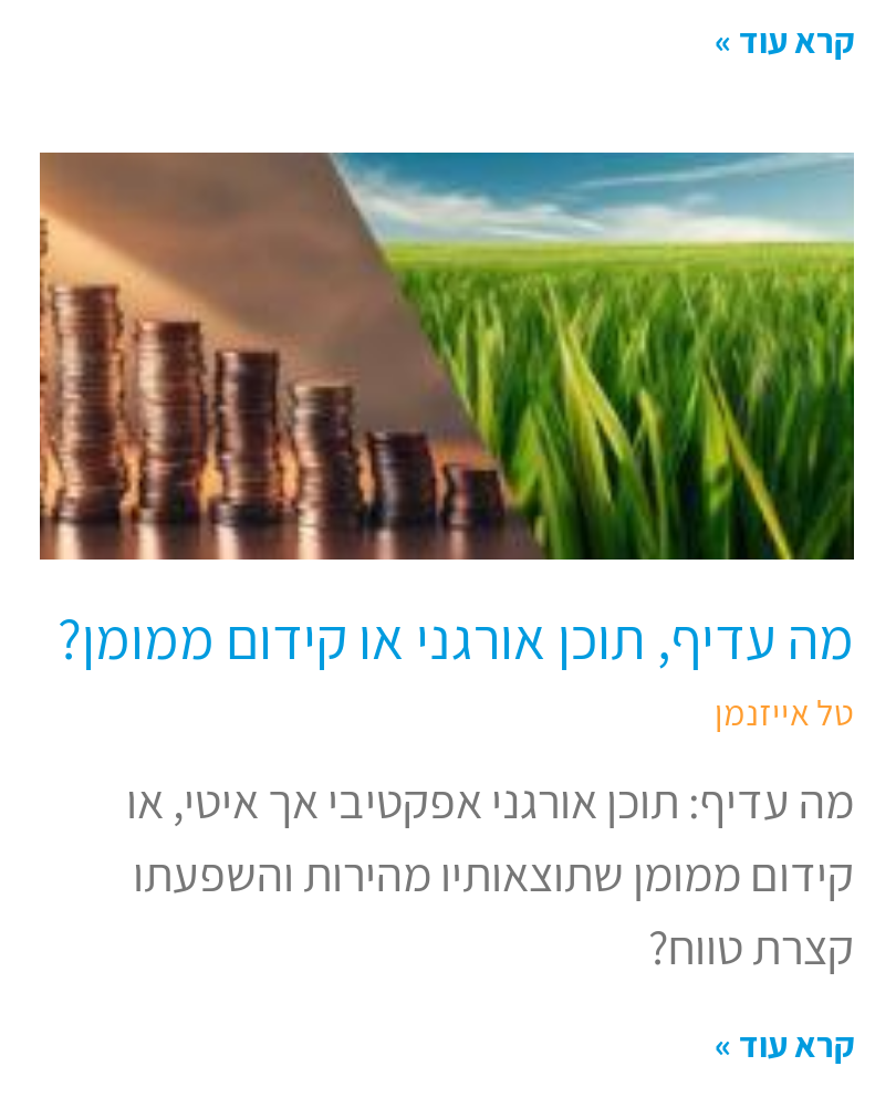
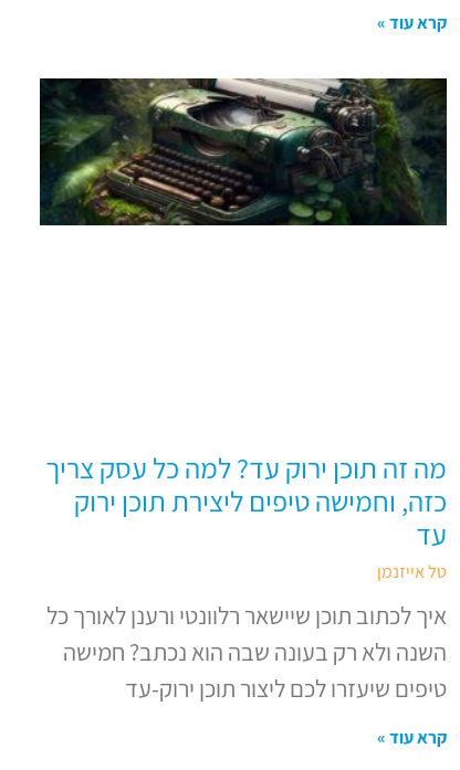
[38,151,856,450] [image] -> [39,77,448,226] [image]
[58,599,854,674] מה עדיף, תוכן אורגני או קידום ממומן? -> [45,448,447,552] מה זה תוכן ירוק עד? למה כל עסק צריך | כזה, וחמישה טיפים ליצירת תוכן ירוק | עד
[126,769,854,977] מה עדיף: תוכן אורגני אפקטיבי אך איטי, או | קידום ממומן שתוצאותיו מהירות והשפעתו | קצרת טווח? -> [46,600,447,703] איך לכתוב תוכן שיישאר רלוונטי ורענן לאורך כל | השנה ולא רק בעונה שבה הוא נכתב? חמישה | טיפים שיעזרו לכם ליצור תוכן ירוק-עד

